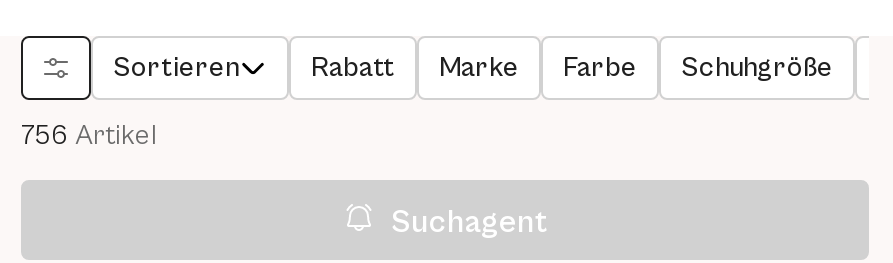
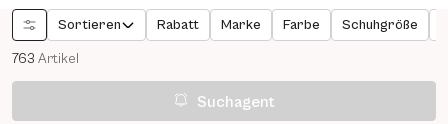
[21,120,157,152] 756 Artikel -> [12,51,79,67] 763 Artikel

